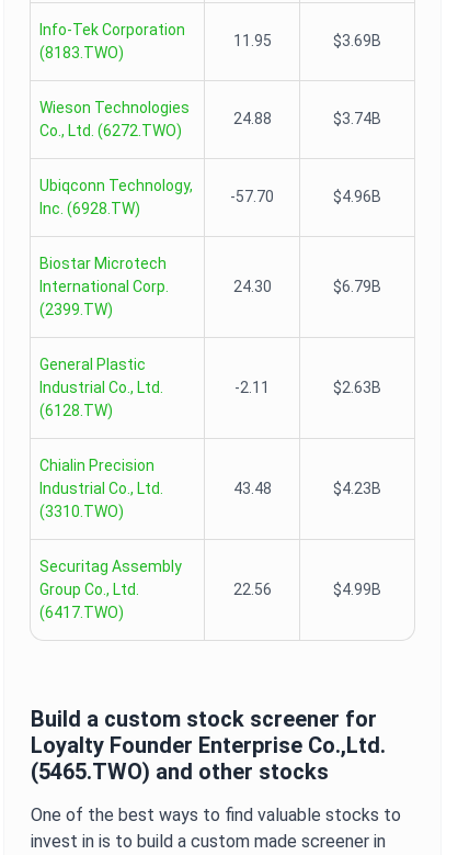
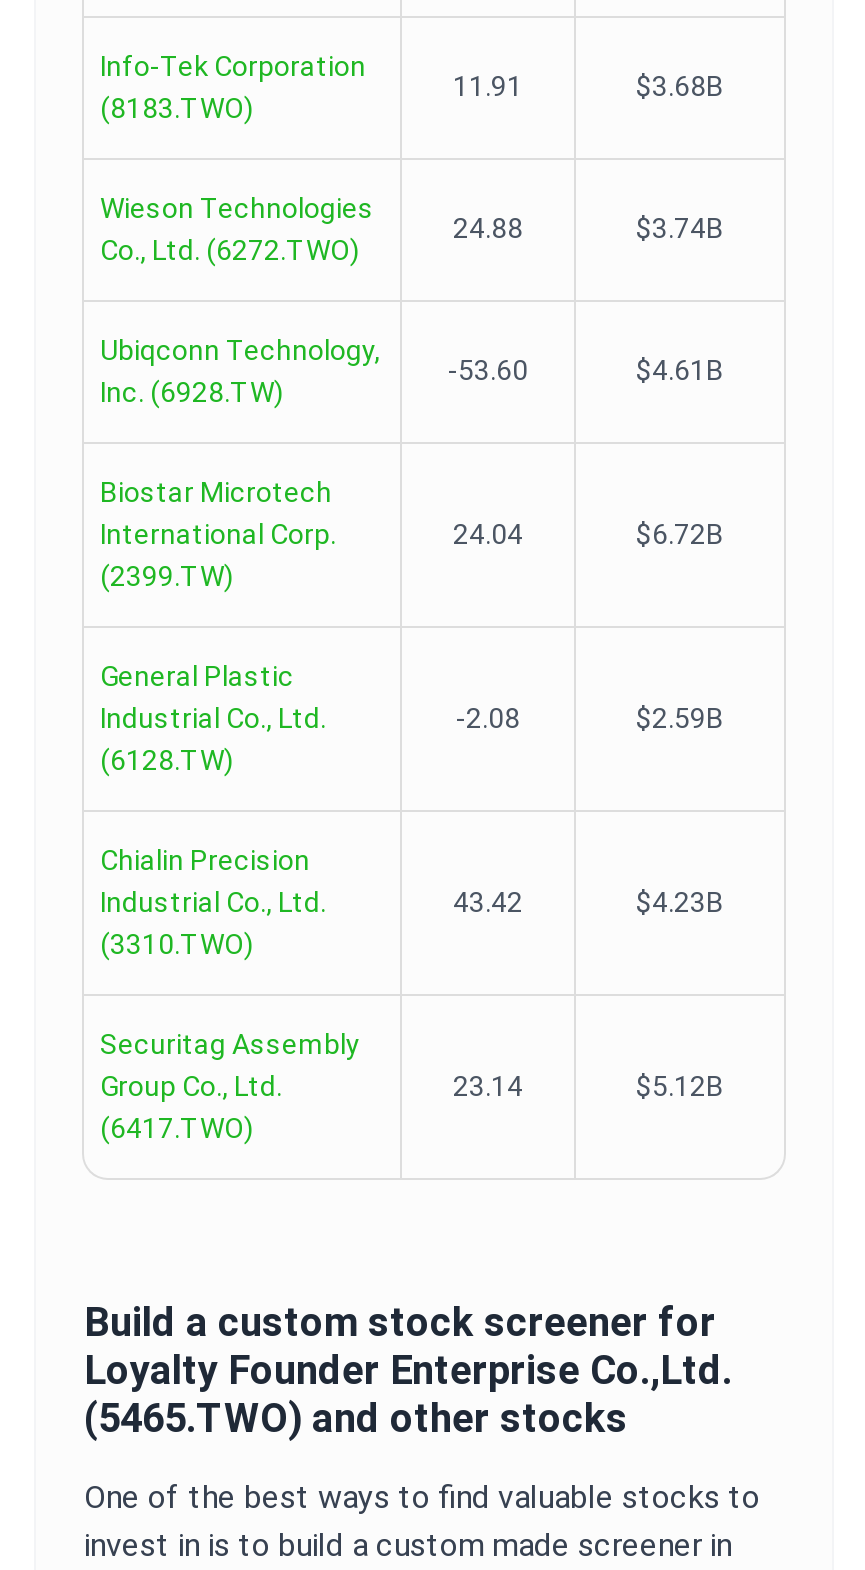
[233,32,381,49] 11.95 | $3.69B -> [453,70,724,102] 11.91 | $3.68B
[230,188,381,205] -57.70 | $4.96B -> [448,354,724,386] -53.60 | $4.61B
[233,278,381,295] 24.30 | $6.79B -> [453,518,724,550] 24.04 | $6.72B
[234,379,381,396] -2.11 | $2.63B -> [456,702,724,734] -2.08 | $2.59B
[233,480,271,497] 43.48 -> [453,886,523,918] 43.42
[233,581,381,598] 22.56 | $4.99B -> [453,1070,724,1102] 23.14 | $5.12B

